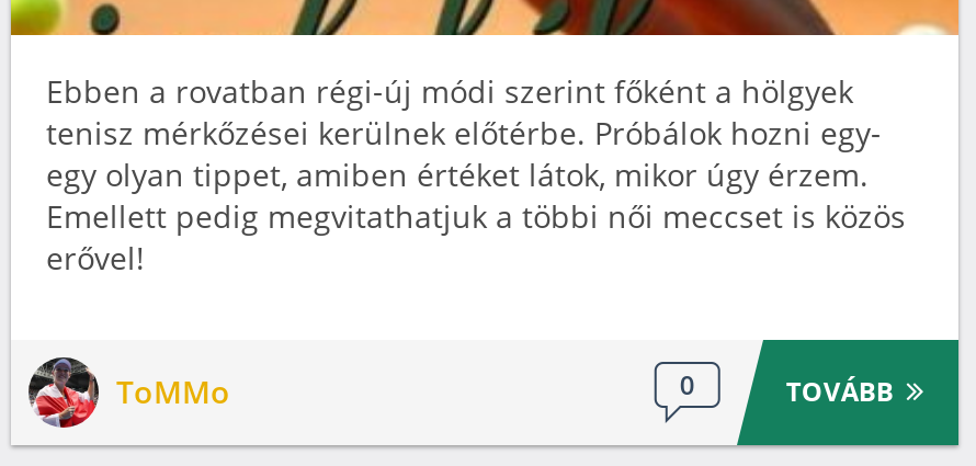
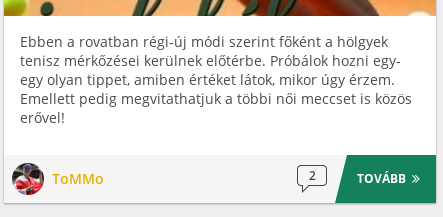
[680,366,695,404] 0 -> [309,167,316,184] 2

